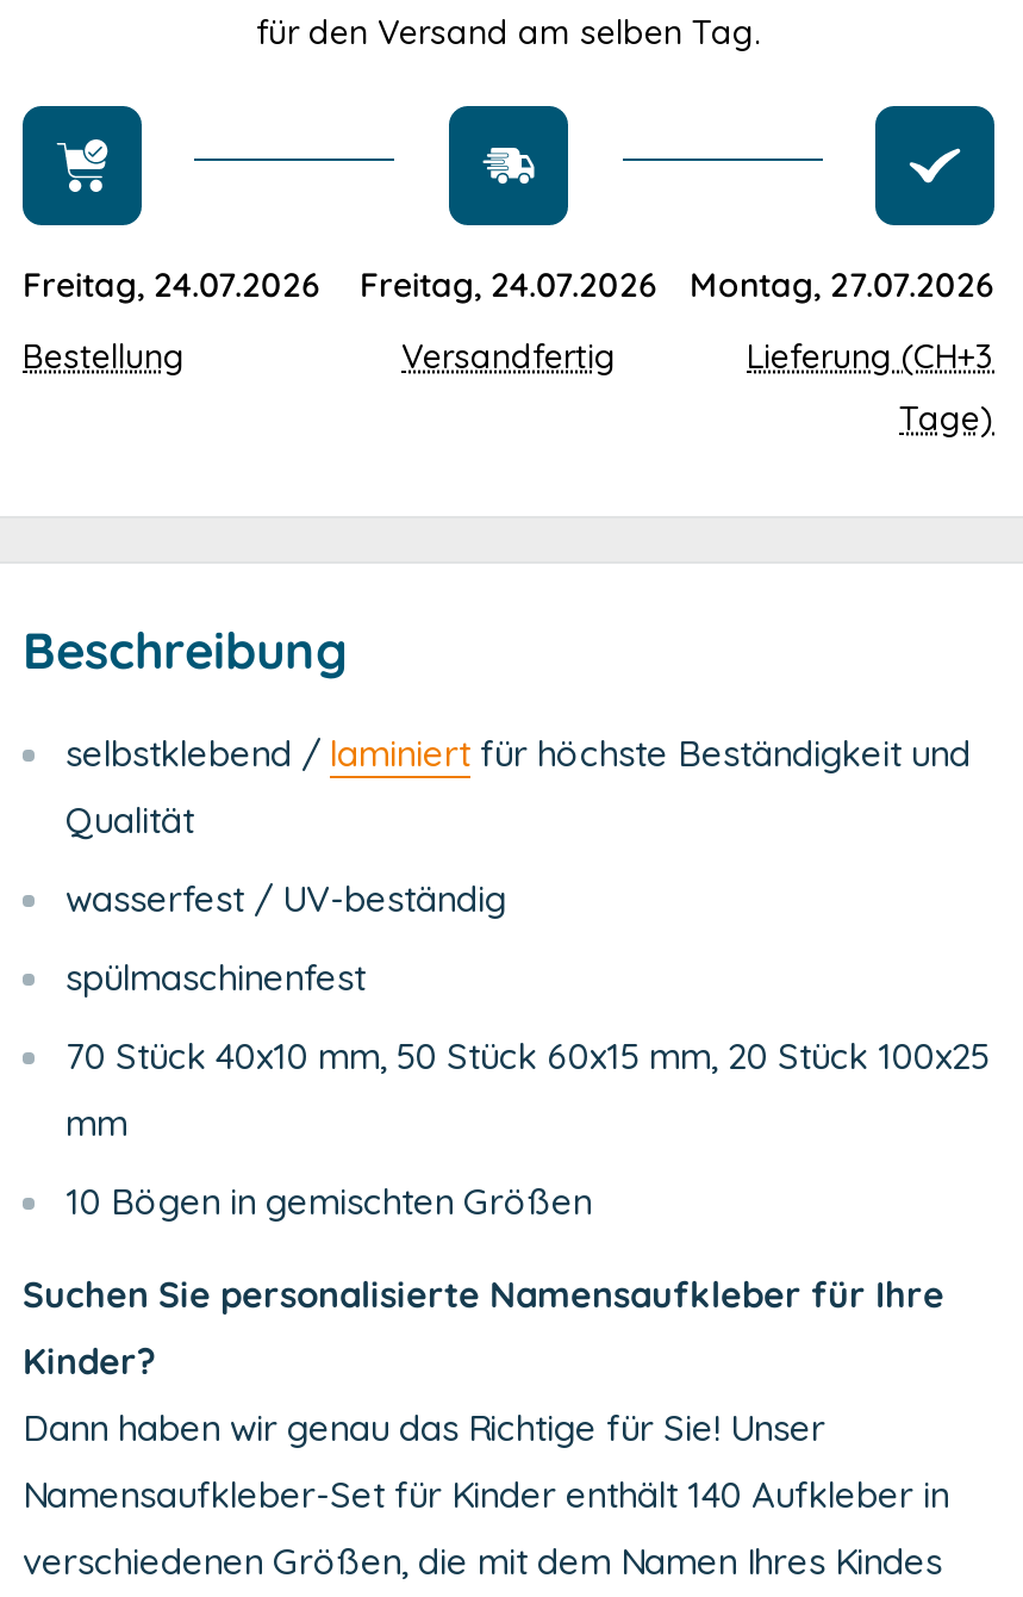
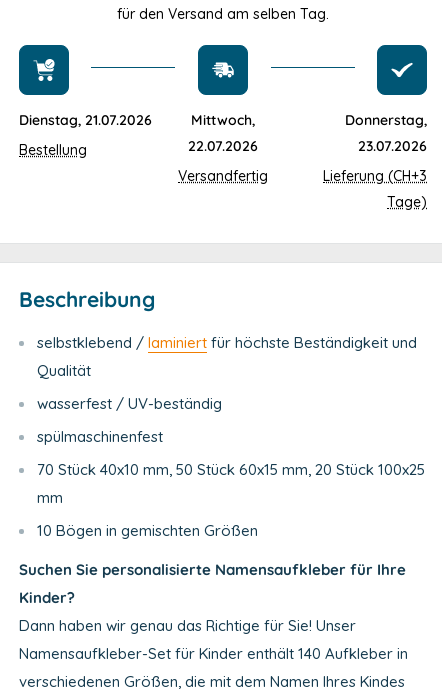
[23,263,320,306] Freitag, 24.07.2026 -> [19,111,152,129] Dienstag, 21.07.2026
[360,263,657,306] Freitag, 24.07.2026 -> [188,111,258,155] Mittwoch, | 22.07.2026
[690,263,994,306] Montag, 27.07.2026 -> [345,111,427,155] Donnerstag, | 23.07.2026

